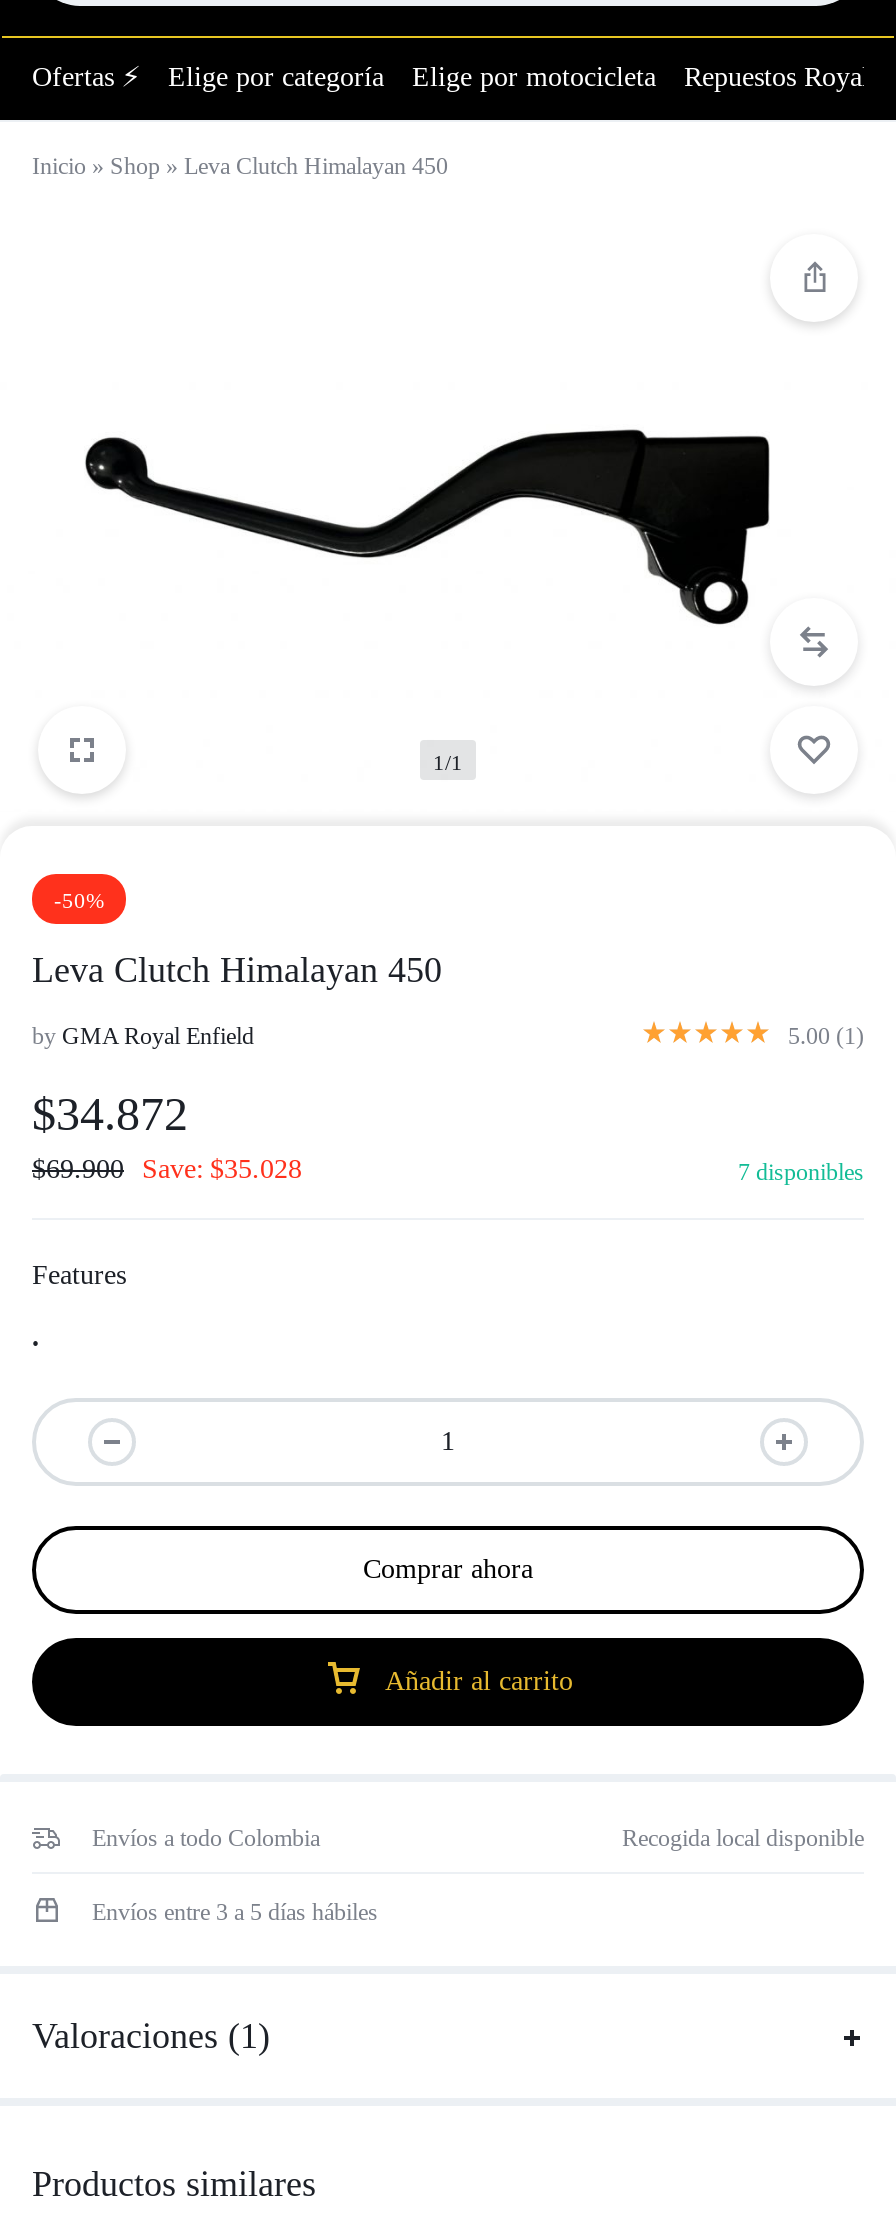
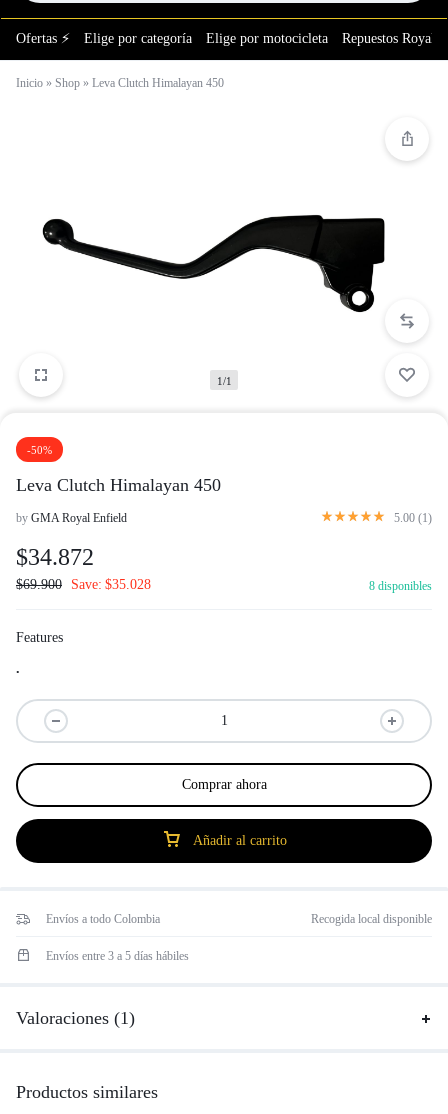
[738,1158,864,1186] 7 disponibles -> [369,579,432,593] 8 disponibles

